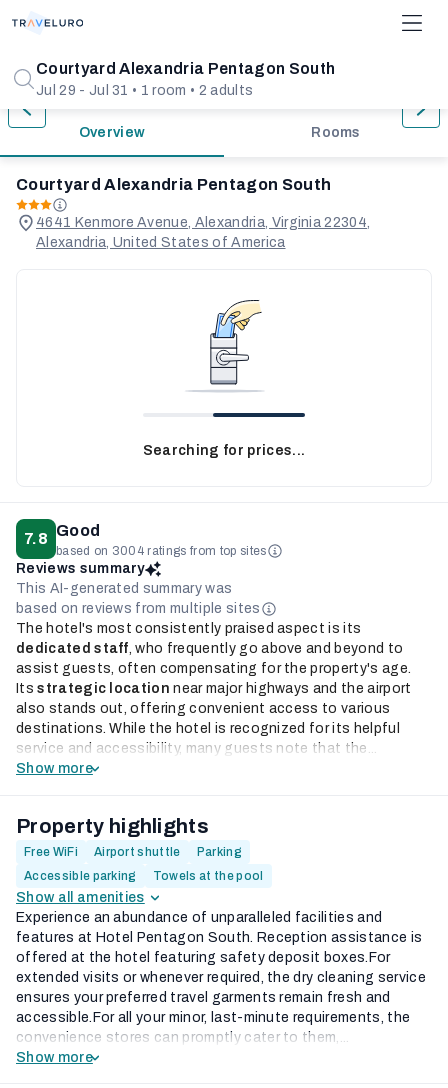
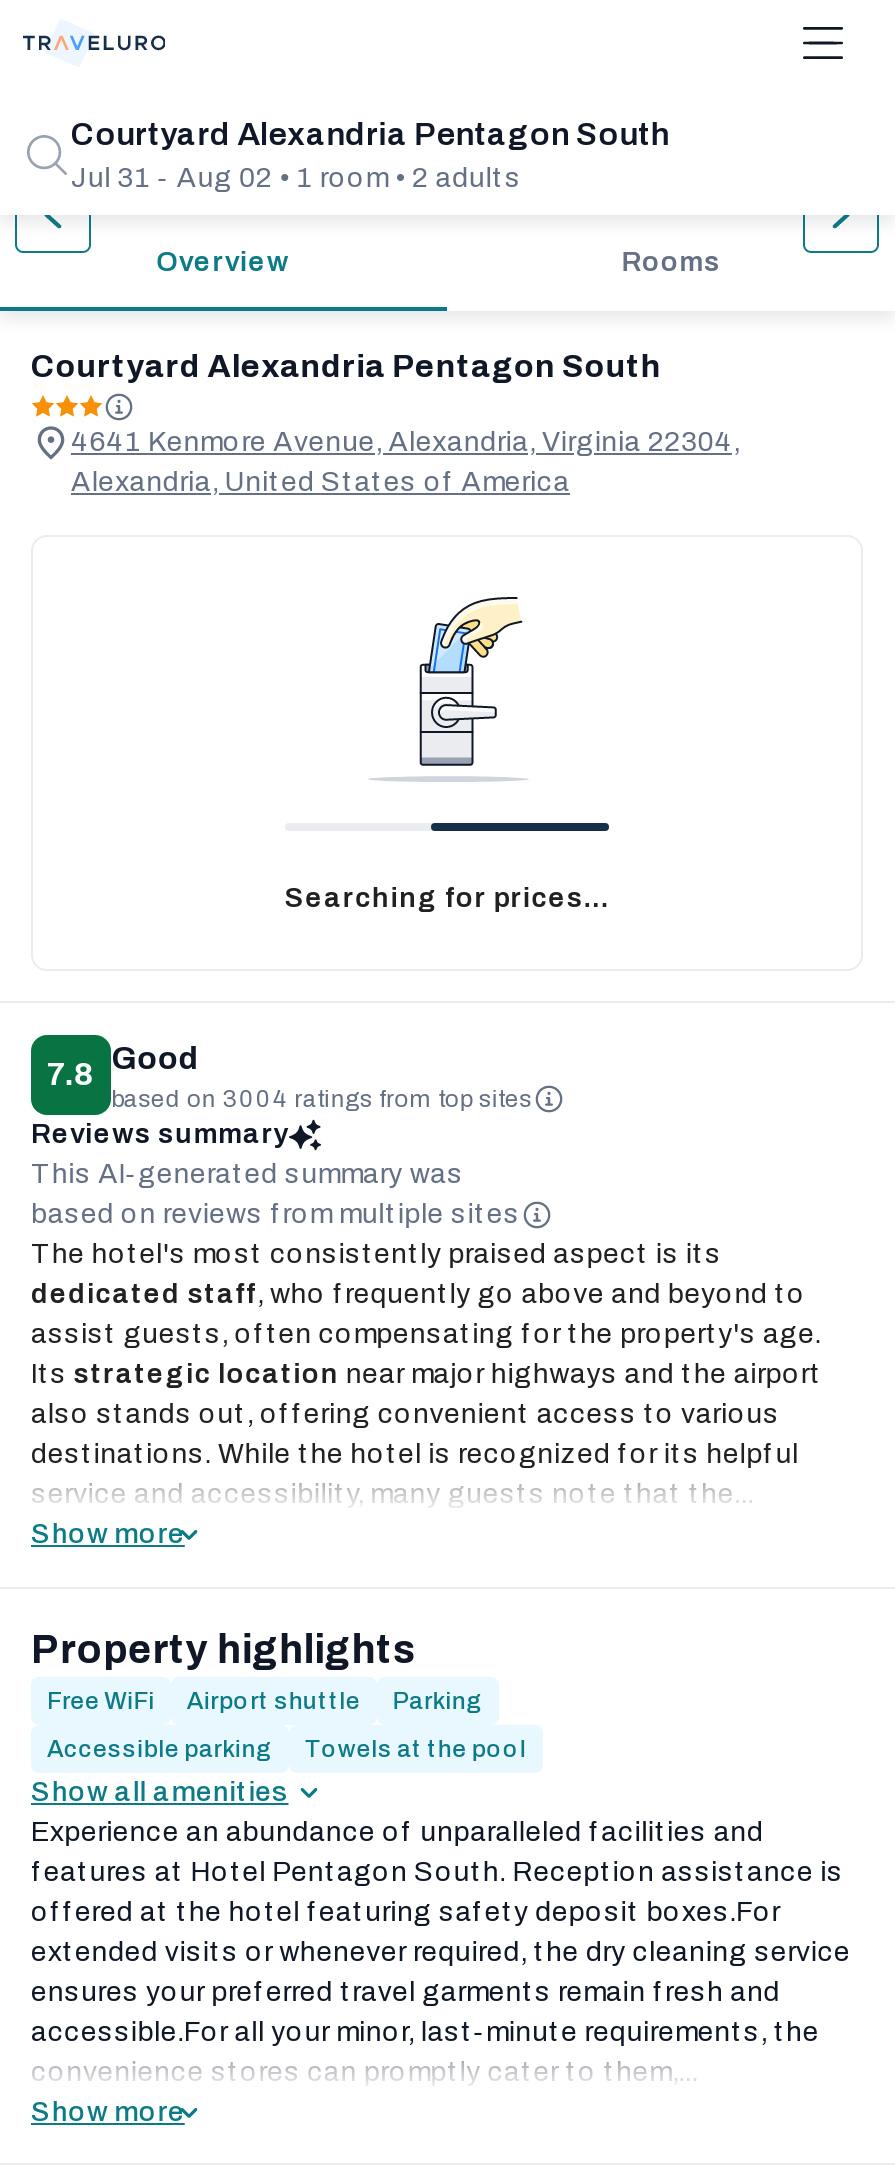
[36,83,253,98] Jul 29 - Jul 31 • 1 room • 2 adults -> [71,163,521,193] Jul 31 - Aug 02 • 1 room • 2 adults

